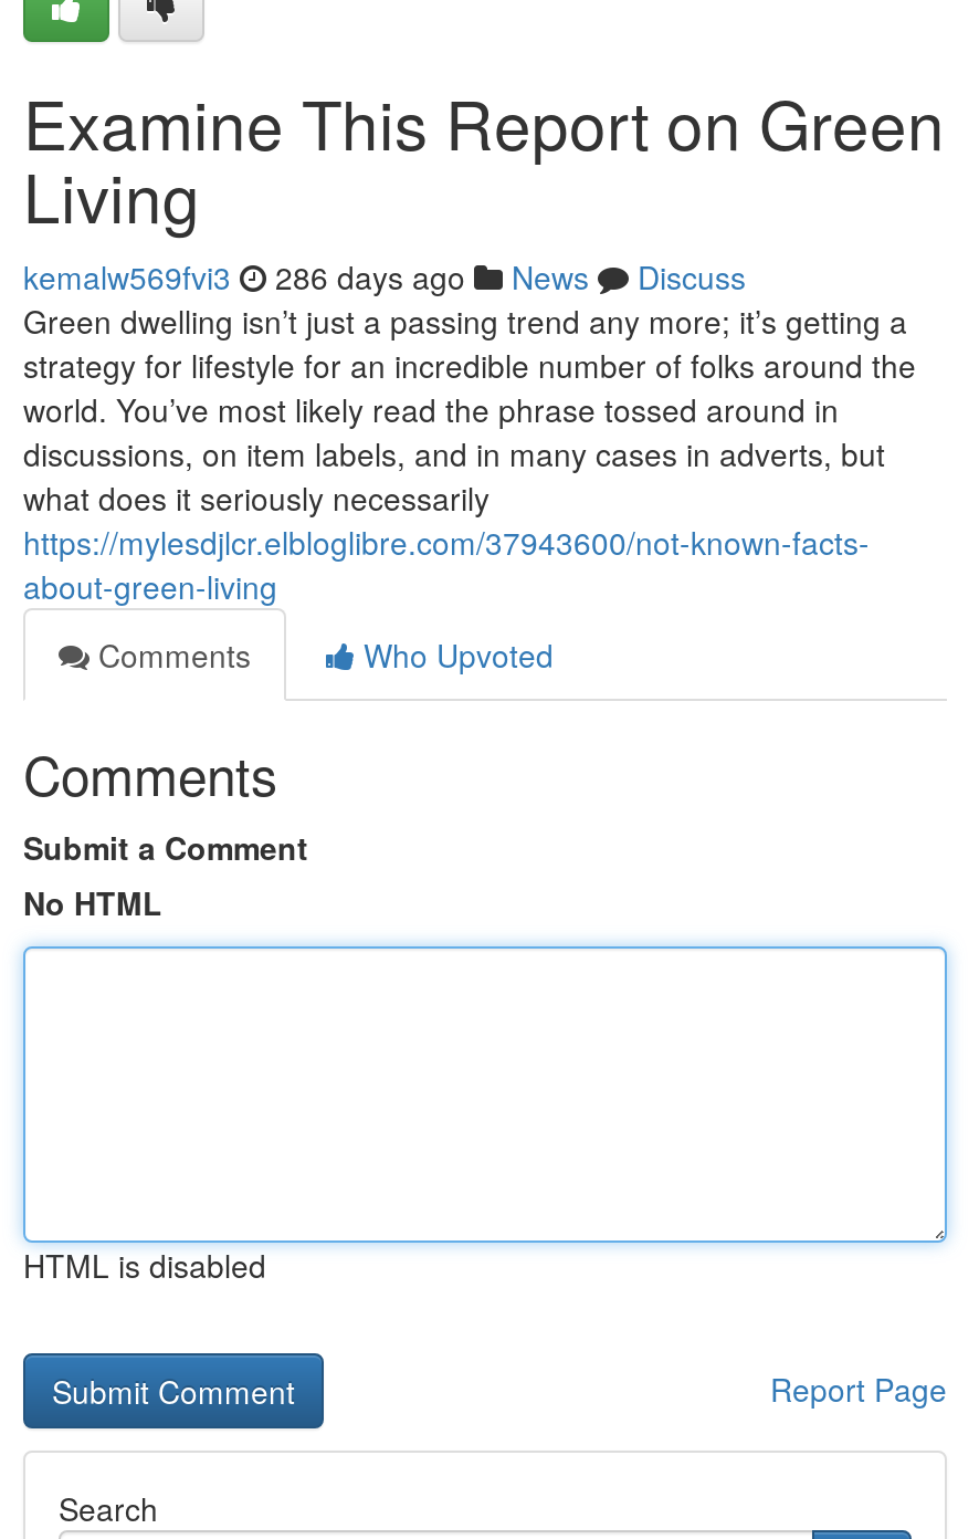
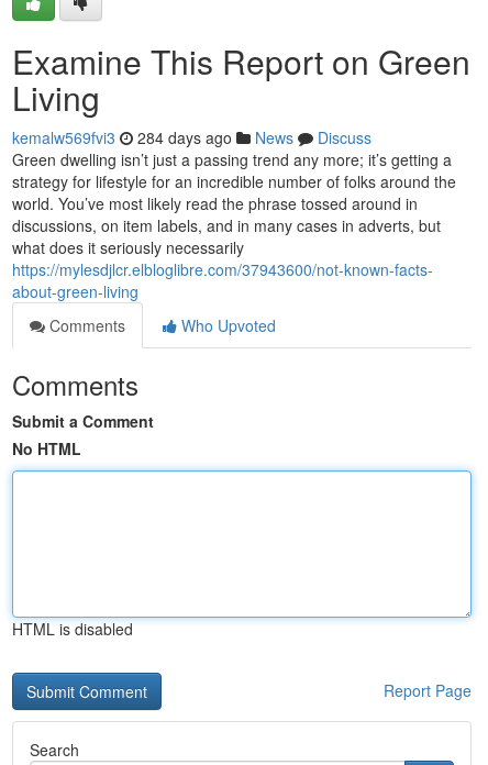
[23,254,746,299] kemalw569fvi3 286 days ago News Discuss -> [12,126,371,148] kemalw569fvi3 284 days ago News Discuss

